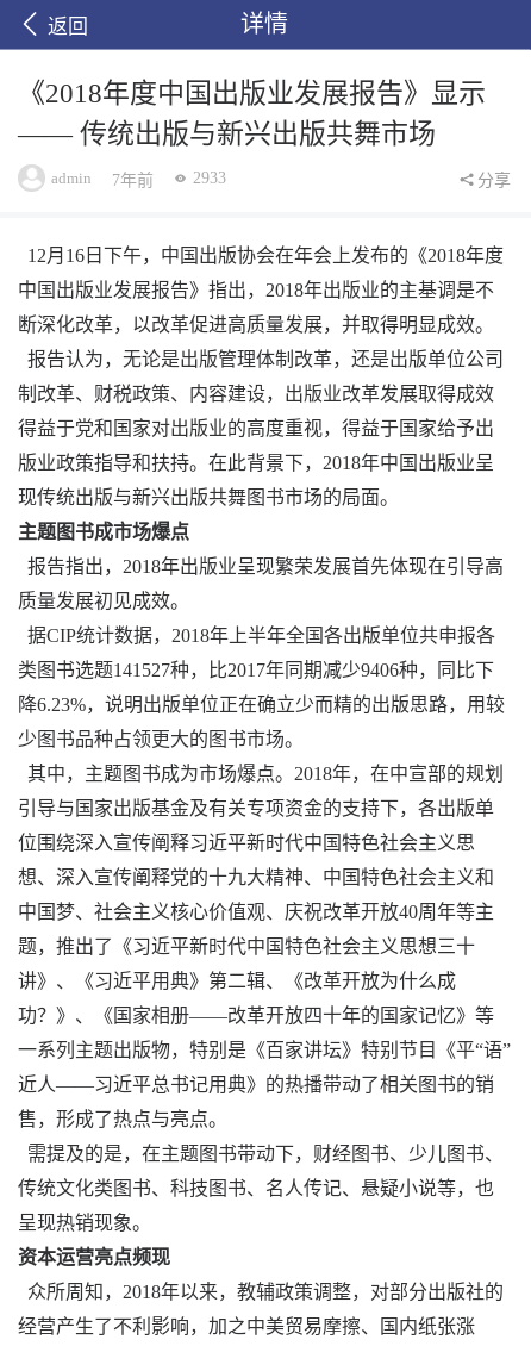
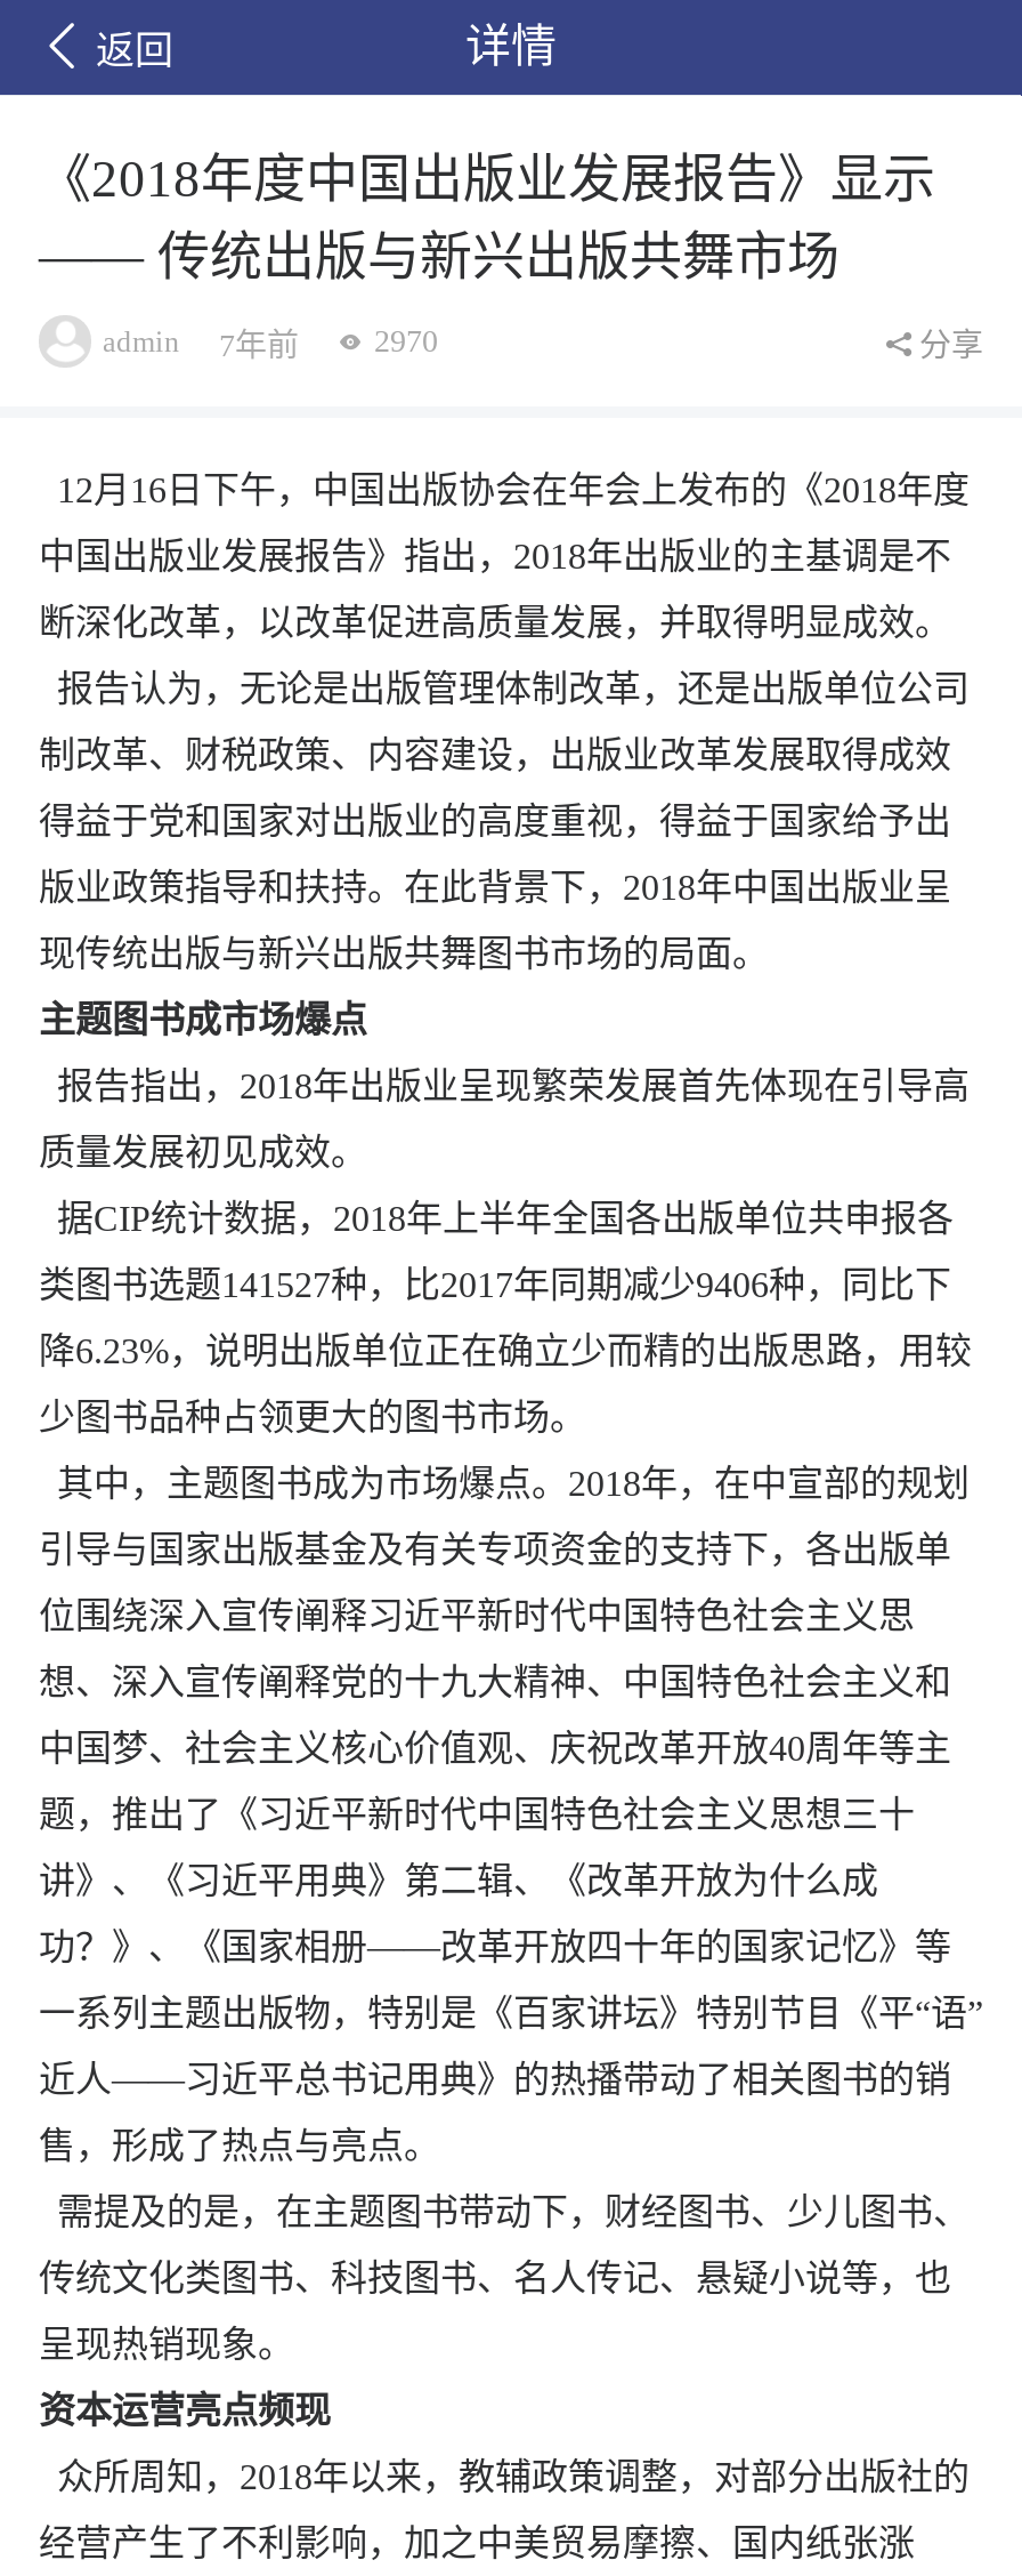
[193,169,226,186] 2933 -> [374,323,438,357] 2970

